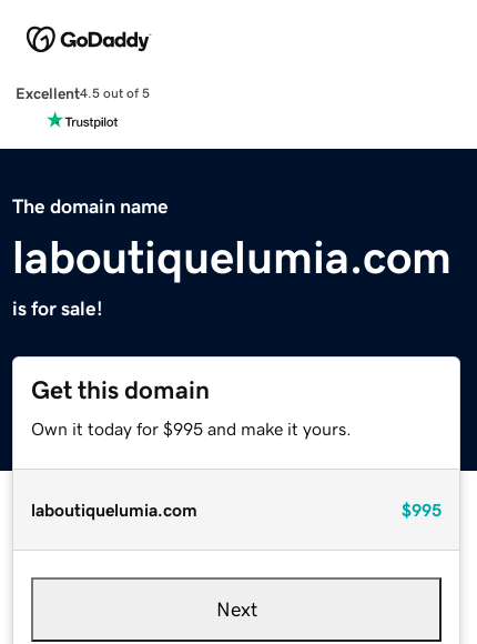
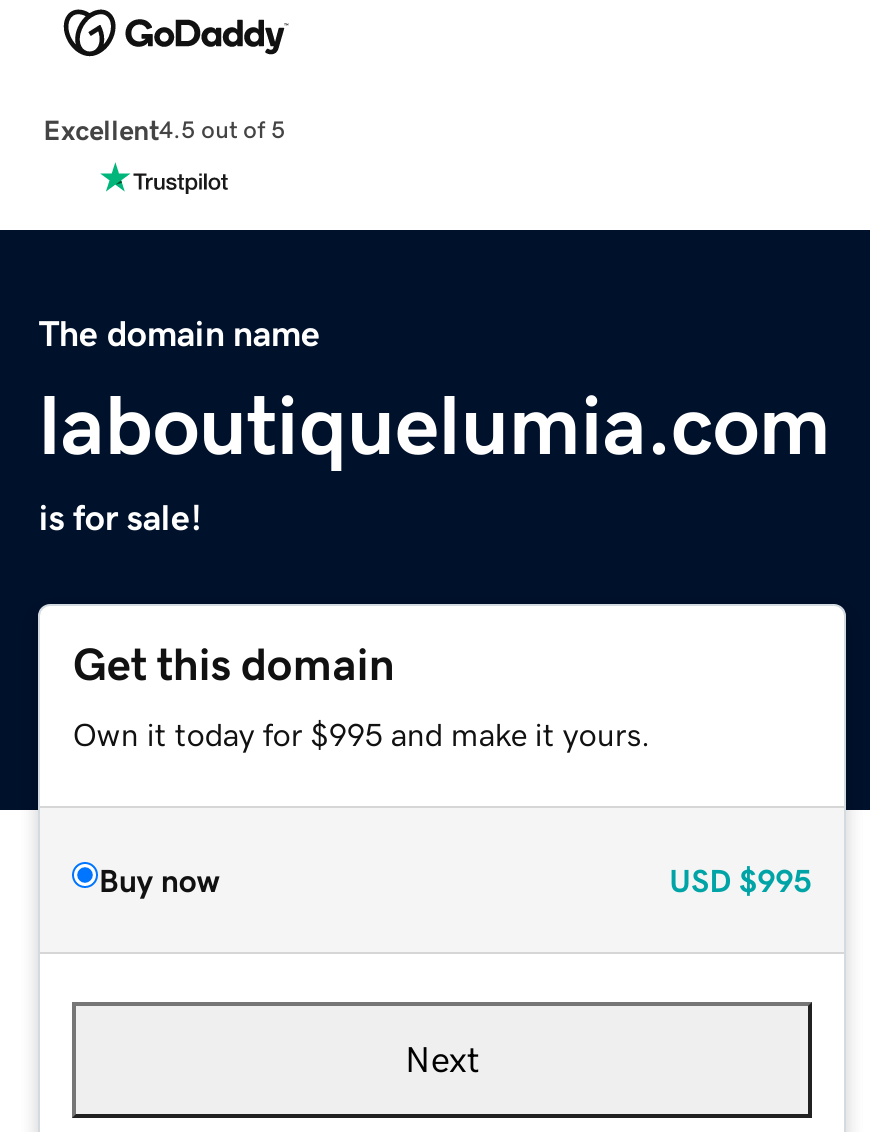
[32,500,441,518] laboutiquelumia.com | $995 -> [99,863,811,895] Buy now | USD $995

